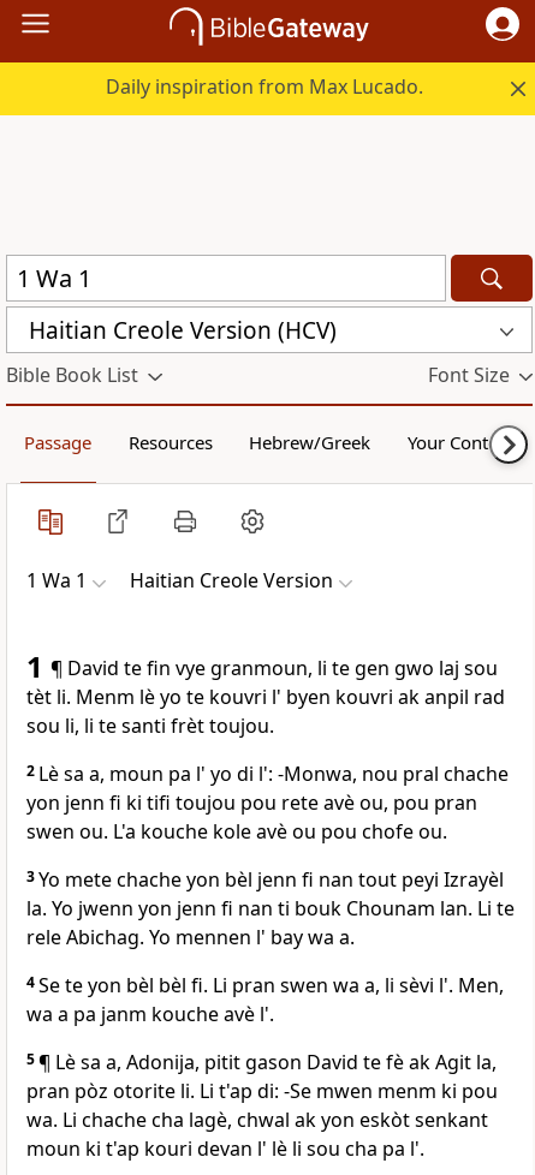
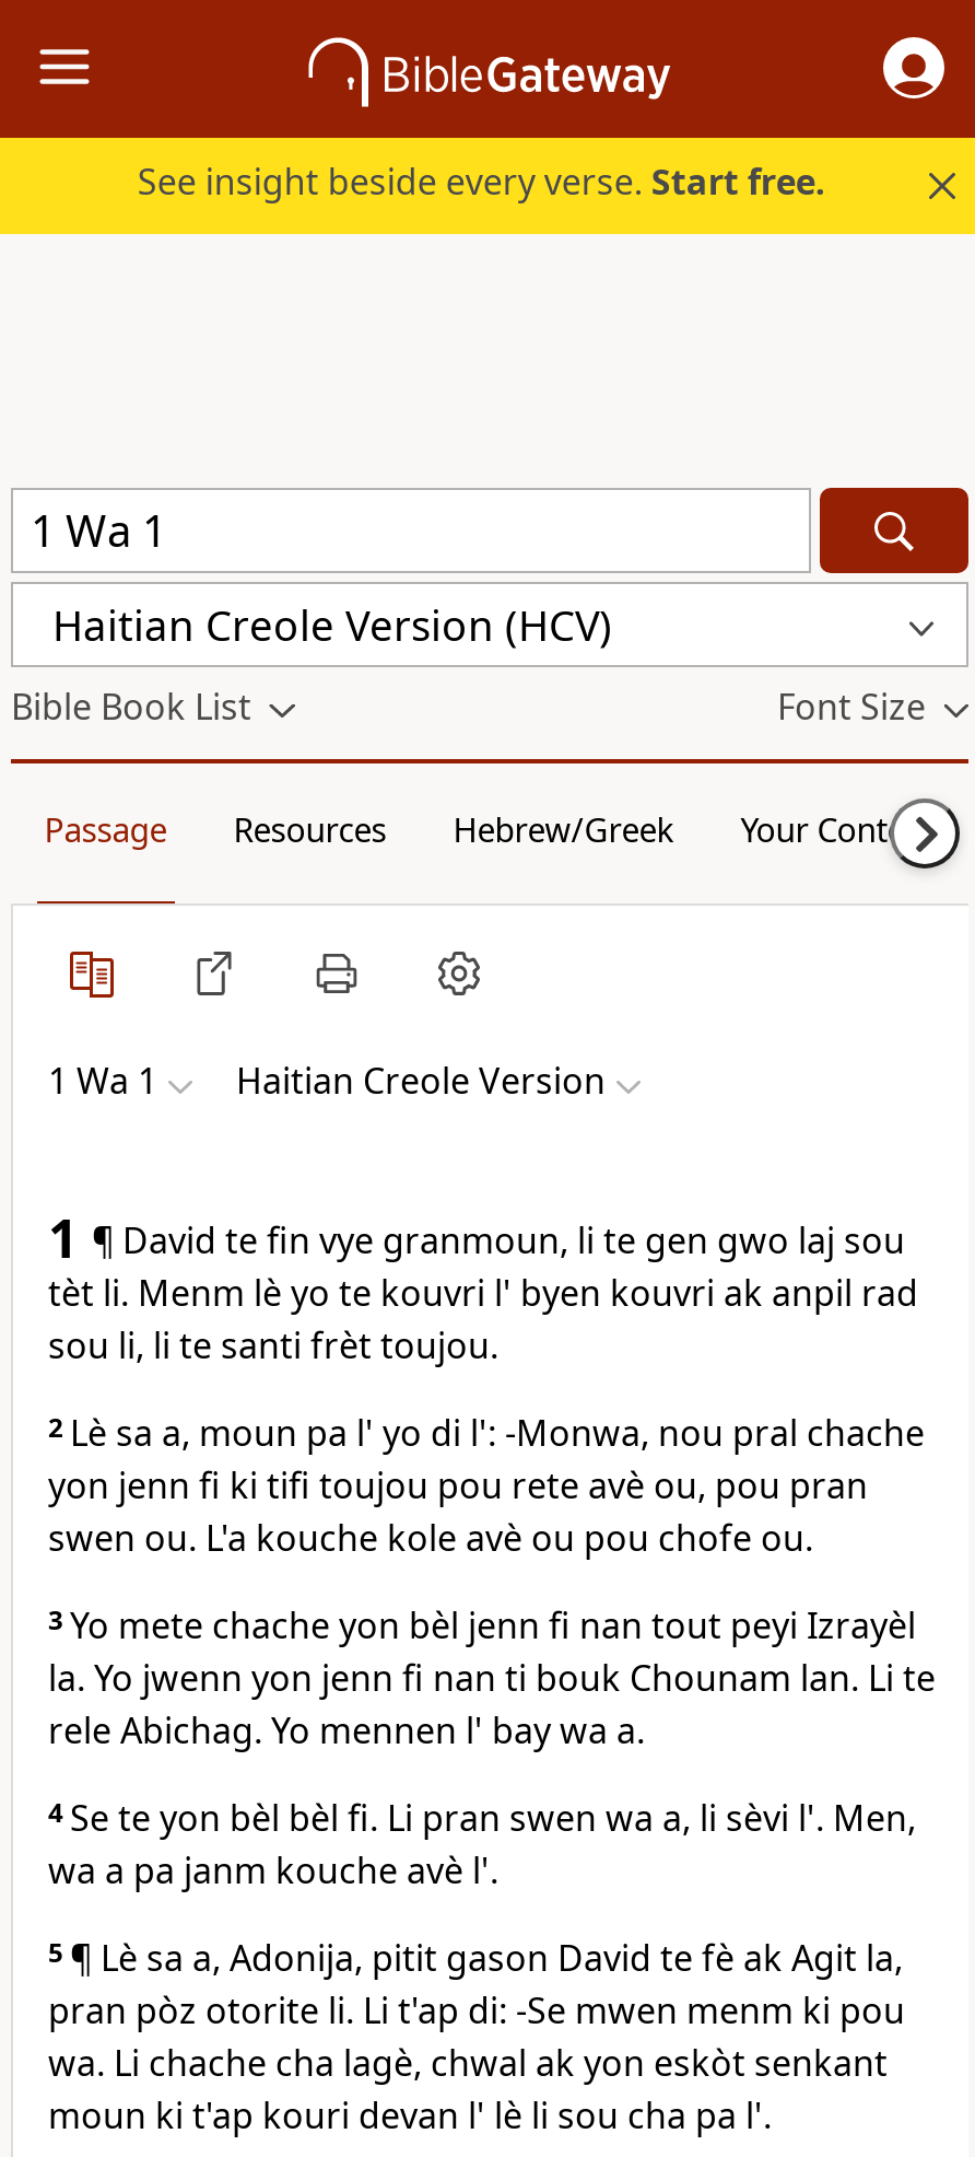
[106,73,424,100] Daily inspiration from Max Lucado. -> [138,158,826,206] See insight beside every verse. Start free.

